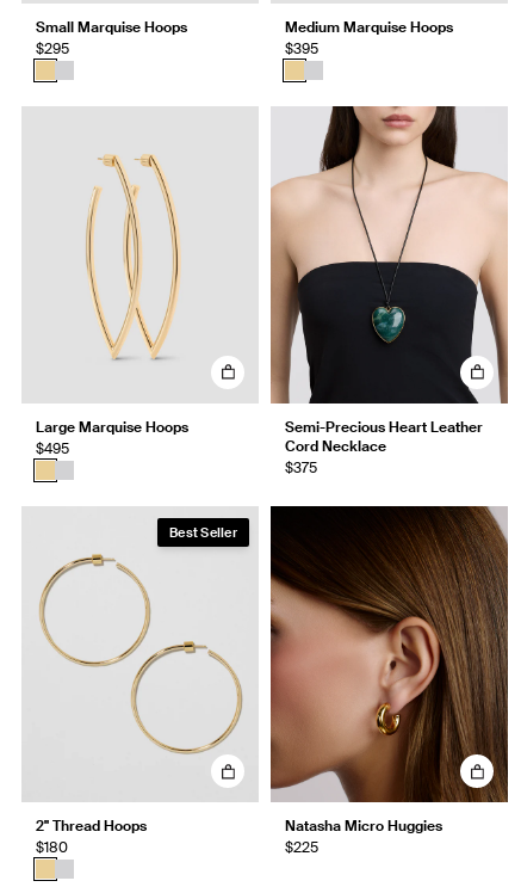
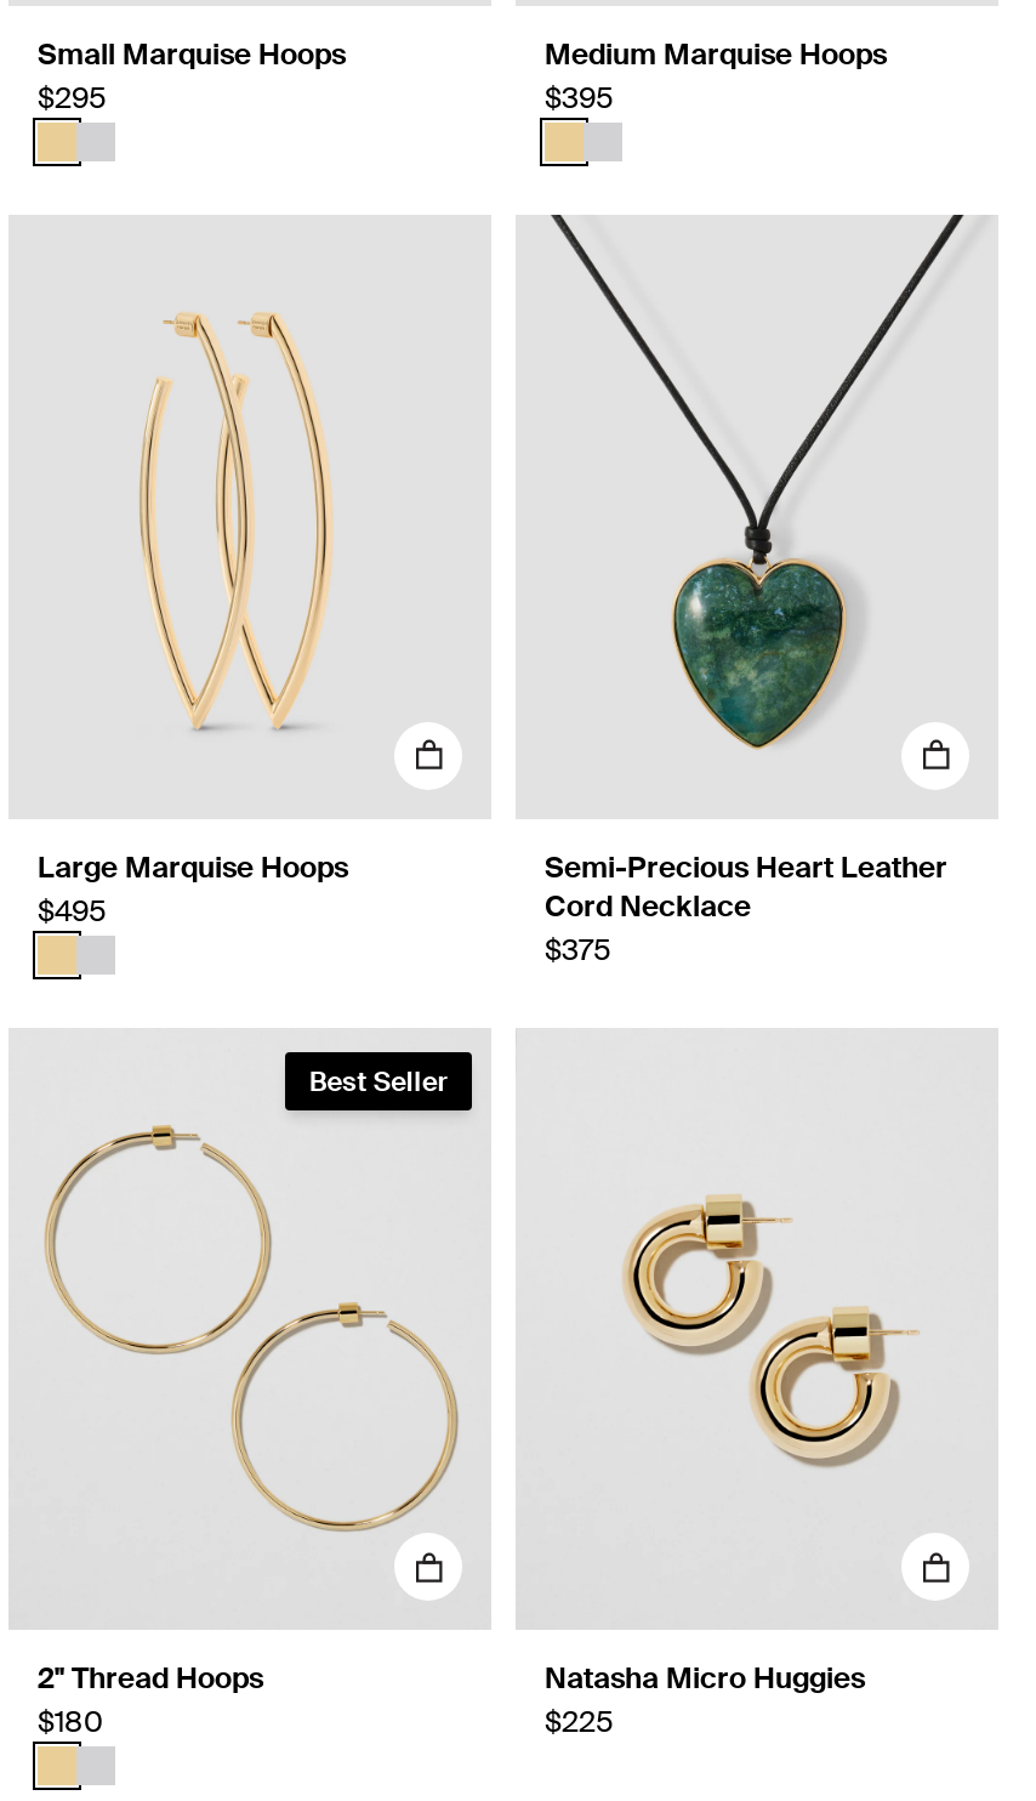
[271,105,509,405] [image] -> [516,212,998,819] [image]
[269,505,509,803] [image] -> [516,1028,998,1630] [image]

